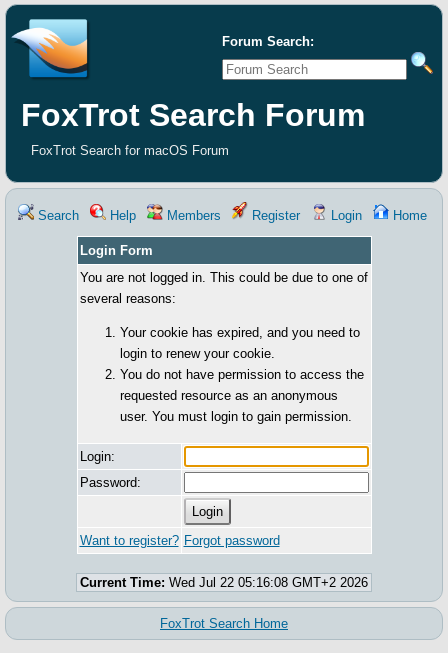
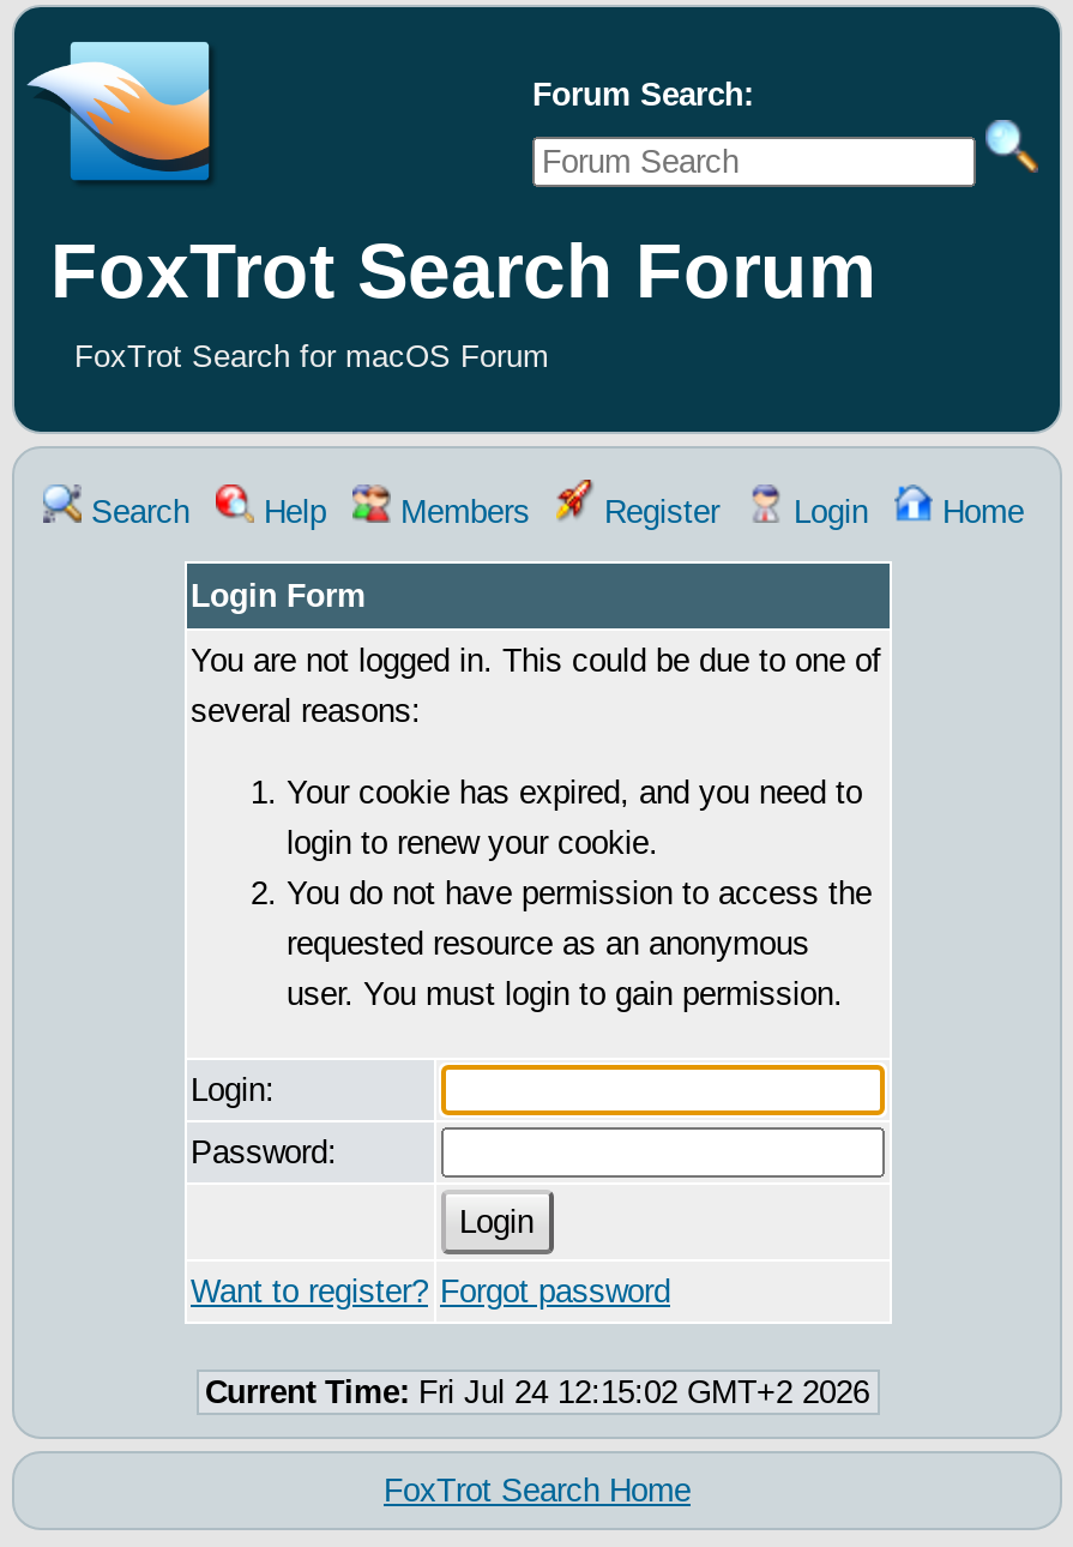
[80,575,368,590] Current Time: Wed Jul 22 05:16:08 GMT+2 2026 -> [205,1374,869,1410] Current Time: Fri Jul 24 12:15:02 GMT+2 2026

